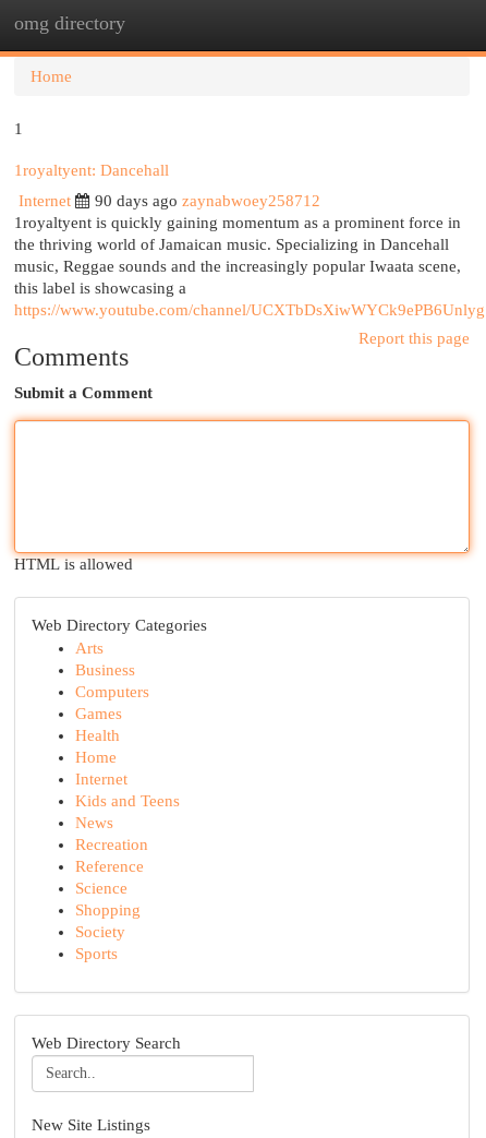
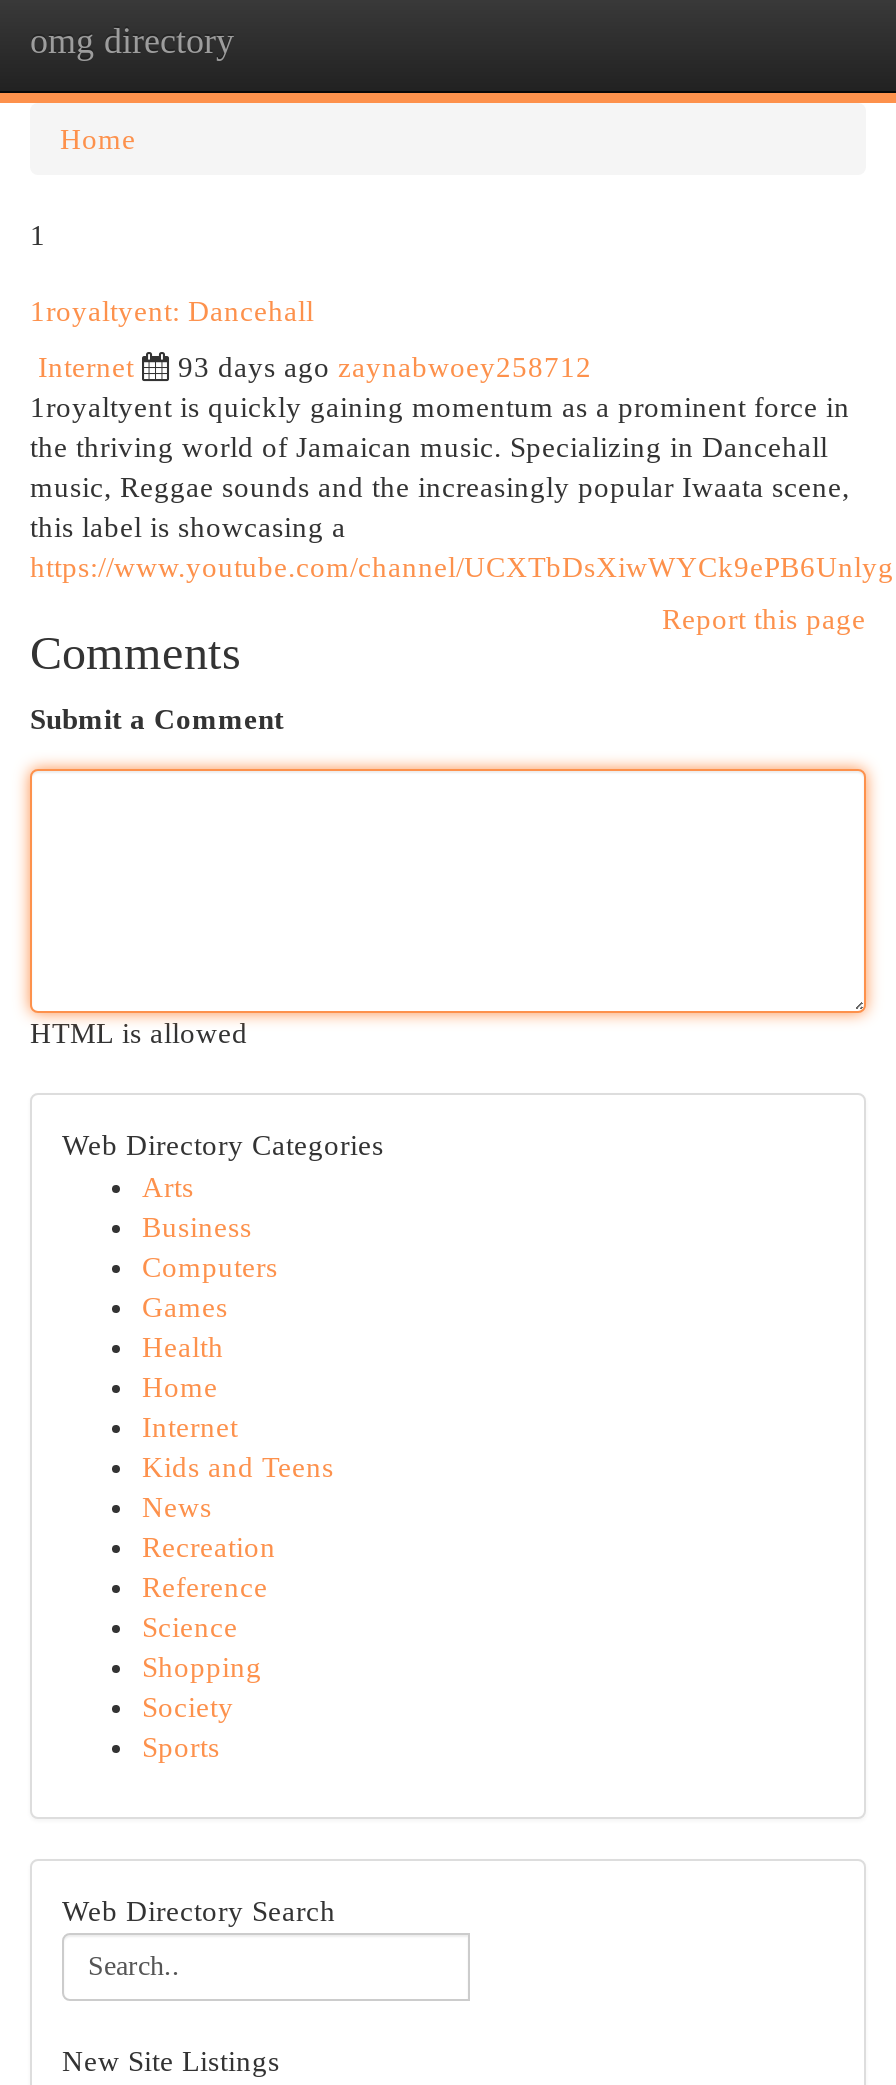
[95,192,320,209] 90 days ago zaynabwoey258712 -> [178,351,592,383] 93 days ago zaynabwoey258712

